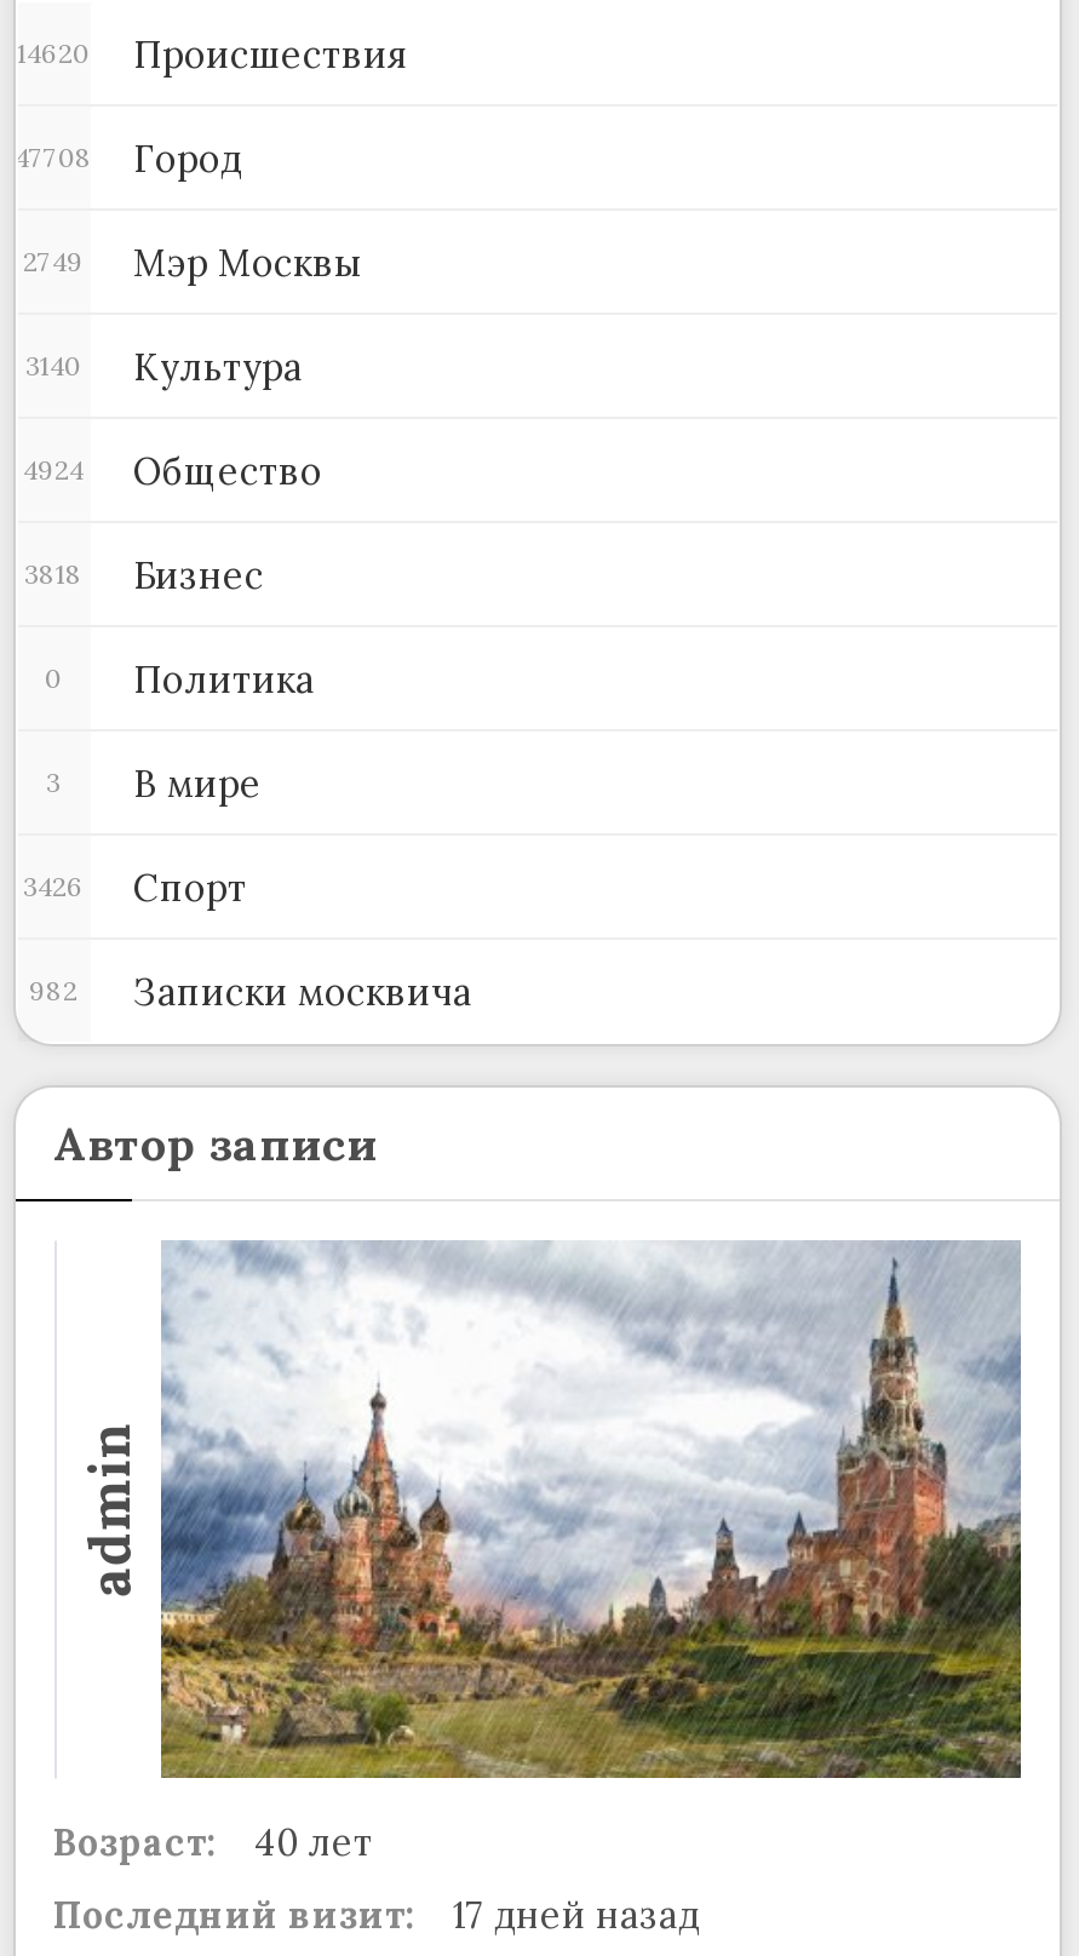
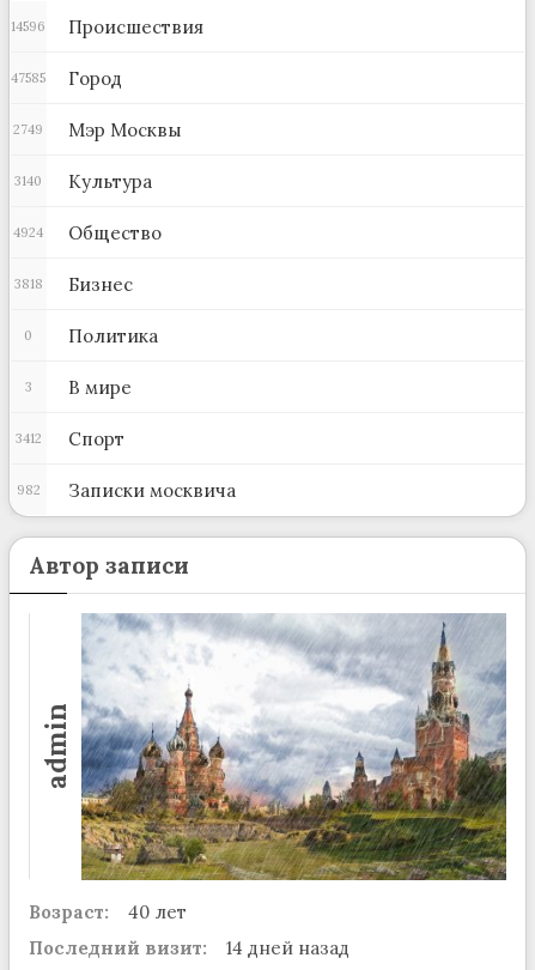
[17,31,407,77] 14620 Происшествия -> [11,15,203,38] 14596 Происшествия
[15,135,242,181] 47708 Город -> [11,67,121,90] 47585 Город
[23,864,247,910] 3426 Спорт -> [15,427,124,450] 3412 Спорт
[53,1893,700,1939] Последний визит: 17 дней назад -> [28,936,349,959] Последний визит: 14 дней назад

